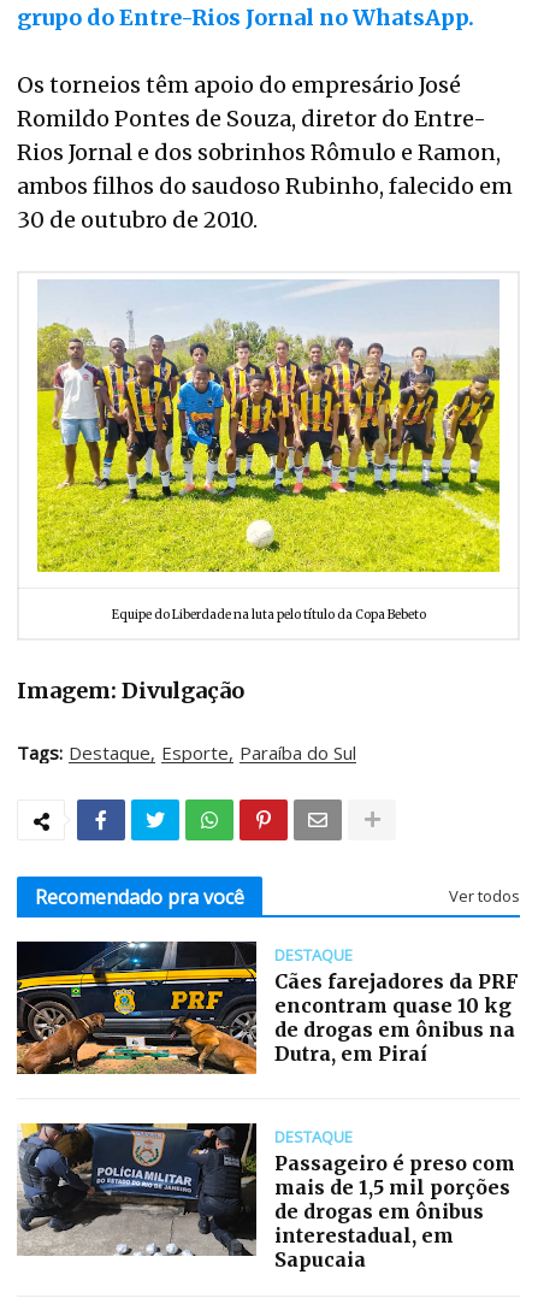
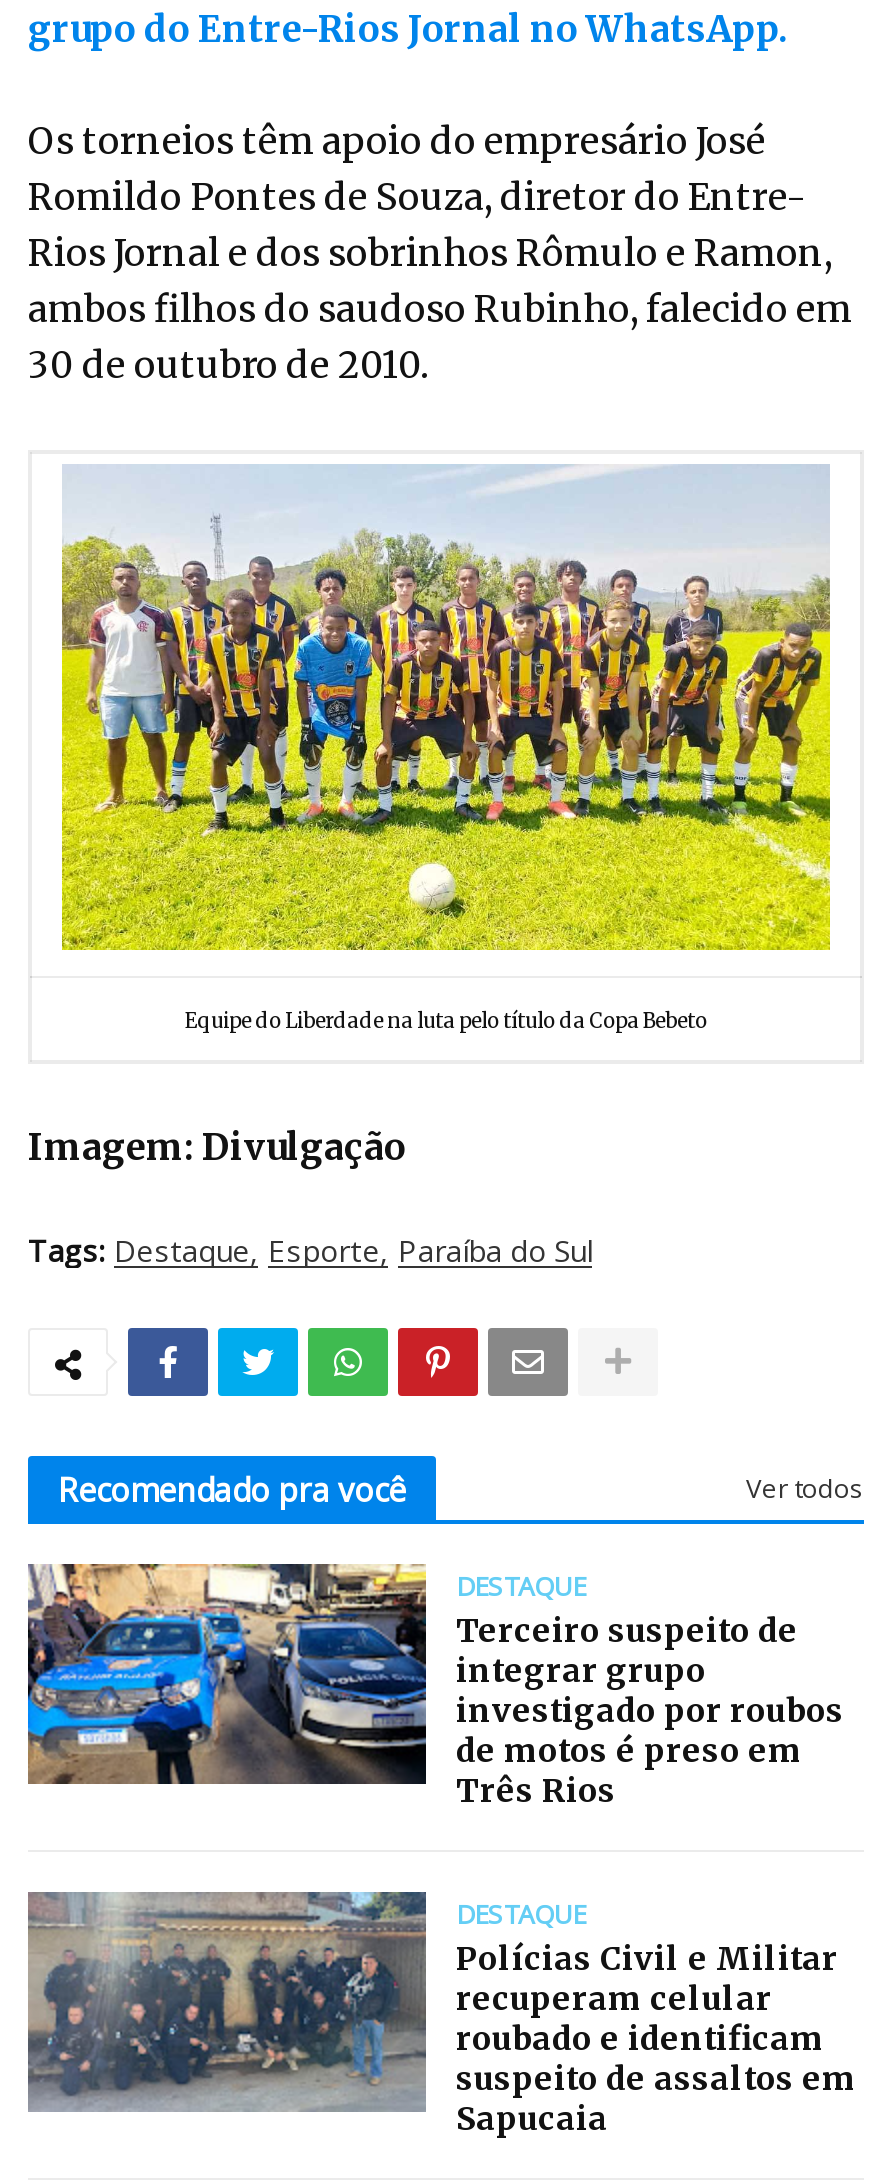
[16,940,519,1075] [image] | Cães farejadores da PRF | encontram quase 10 kg | de drogas em ônibus na | Dutra, em Piraí -> [26,1562,844,1810] [image] | Terceiro suspeito de | integrar grupo | investigado por roubos | de motos é preso em | Três Rios
[18,1122,515,1256] [image] | Passageiro é preso com | mais de 1,5 mil porções | de drogas em ônibus | interestadual, em -> [28,1890,856,2112] [image] | Polícias Civil e Militar | recuperam celular | roubado e identificam | suspeito de assaltos em

